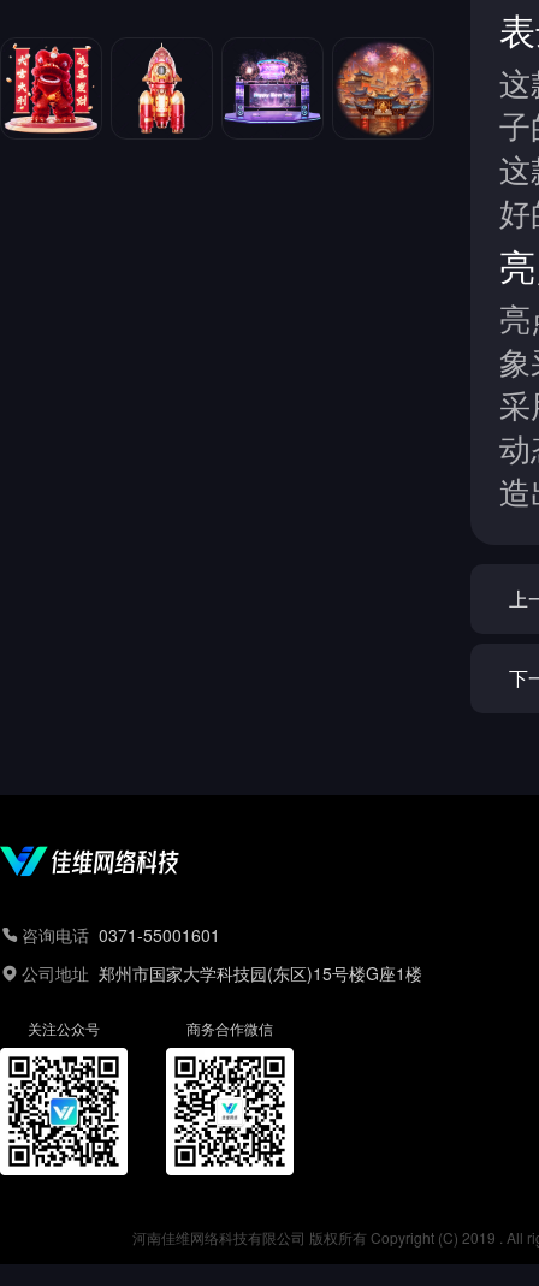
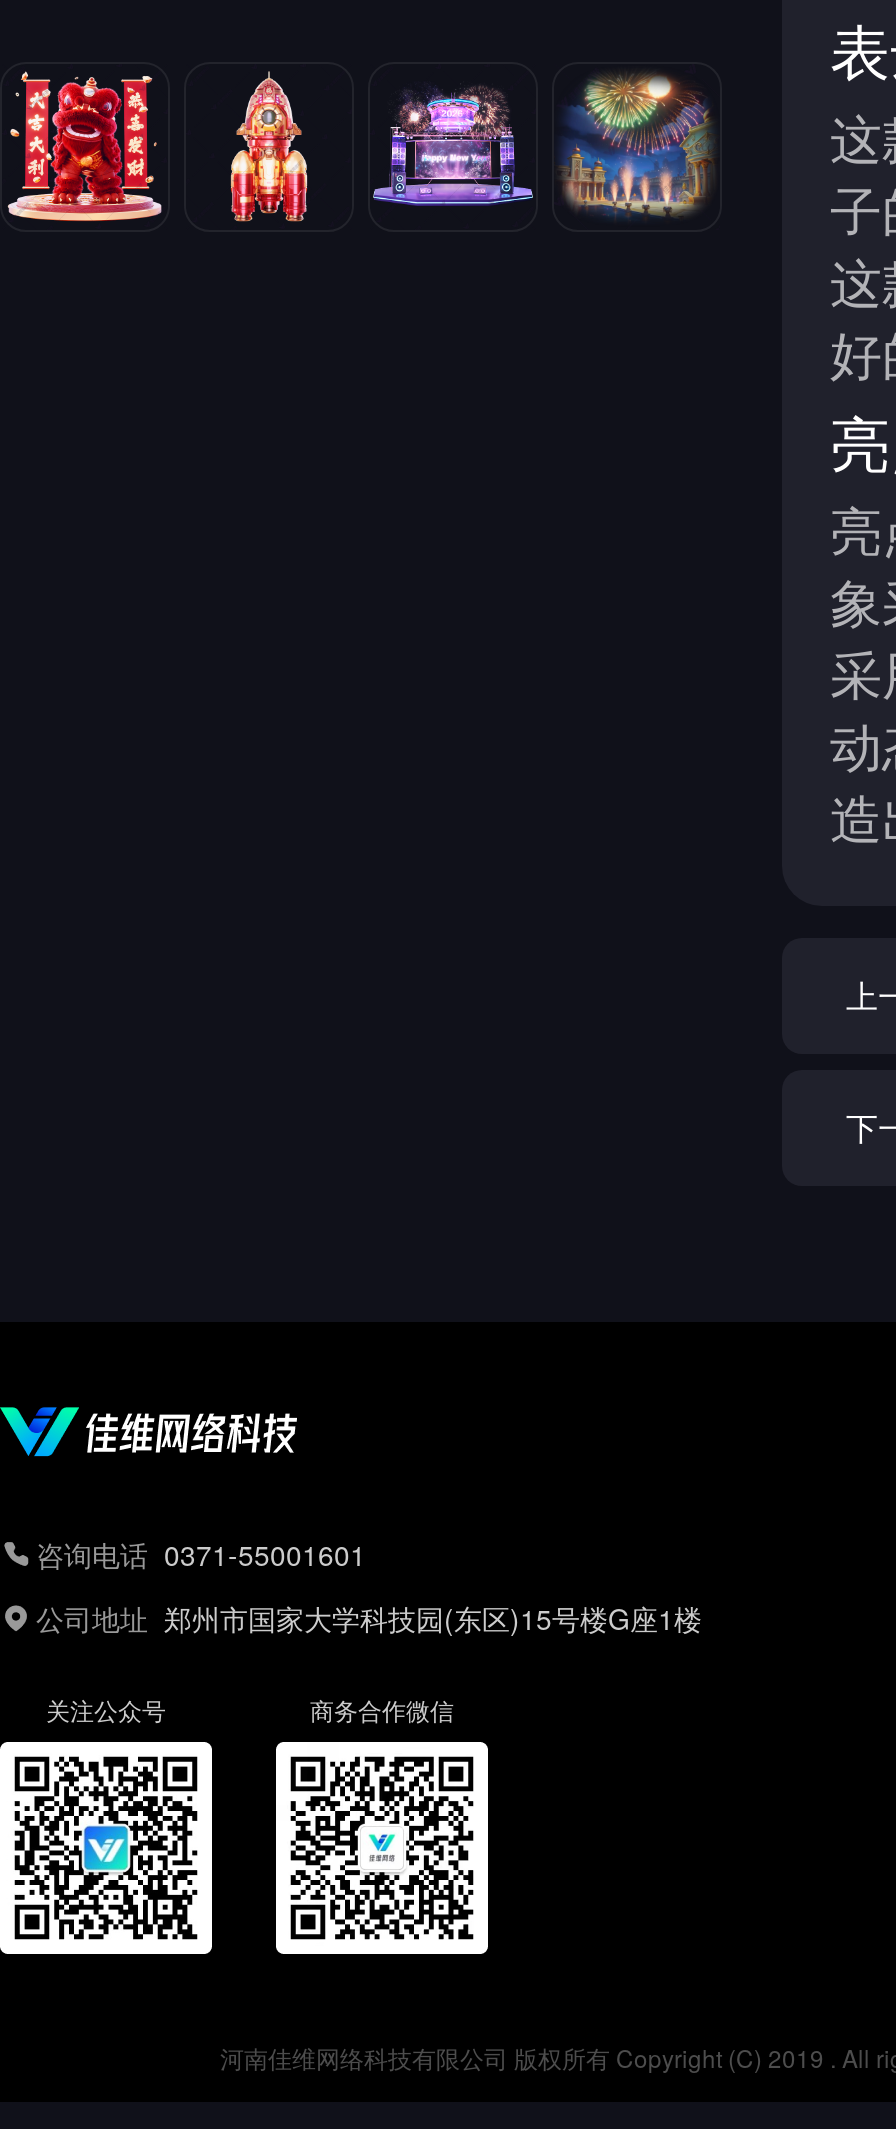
[337,45,430,136] [image] -> [562,78,712,224] [image]

